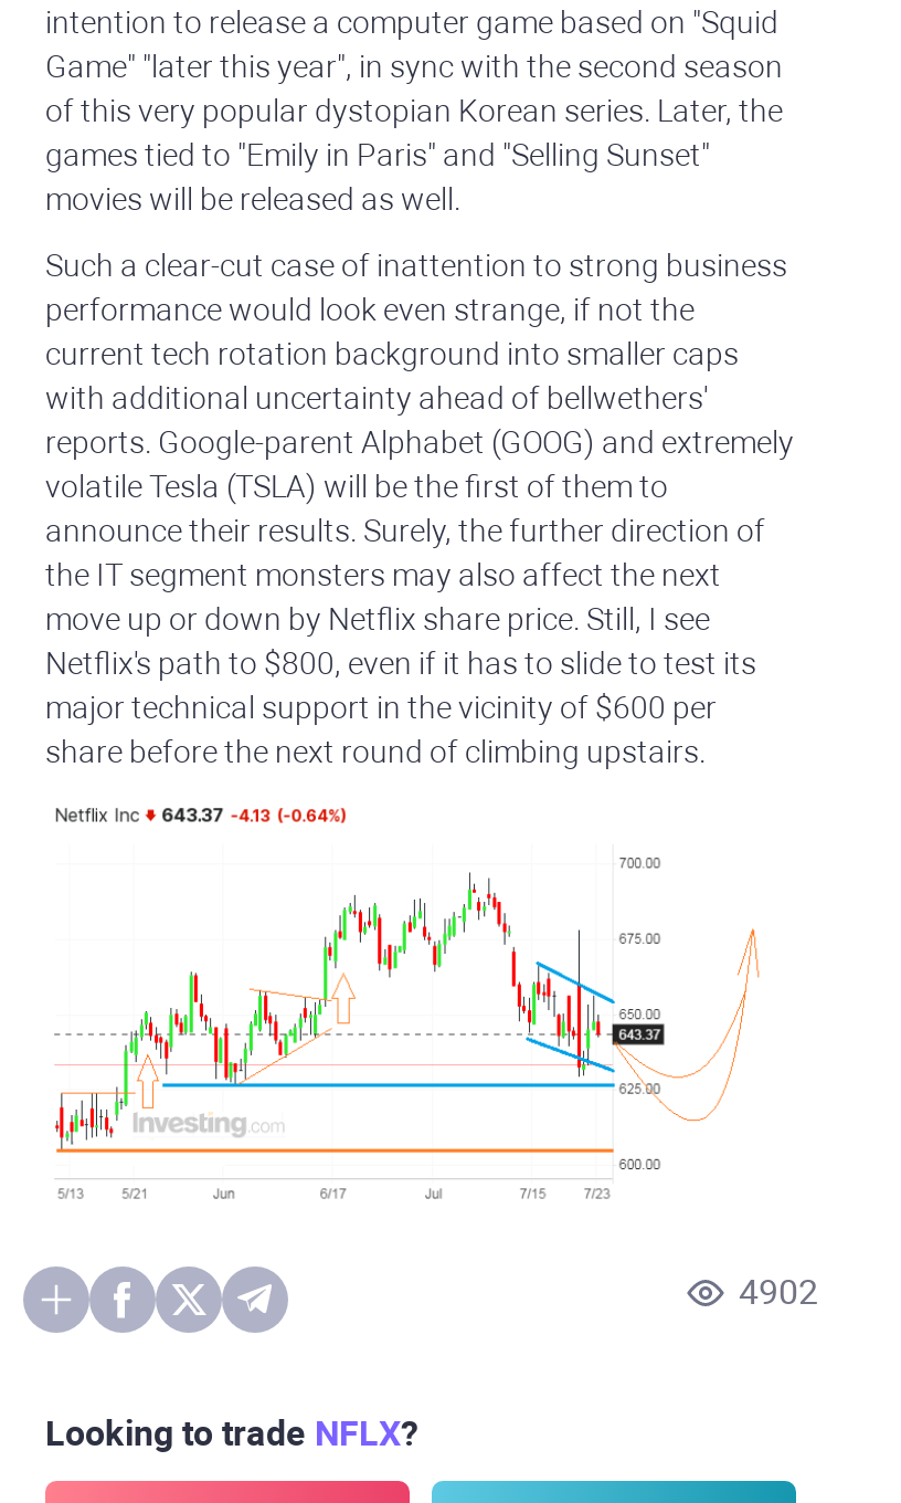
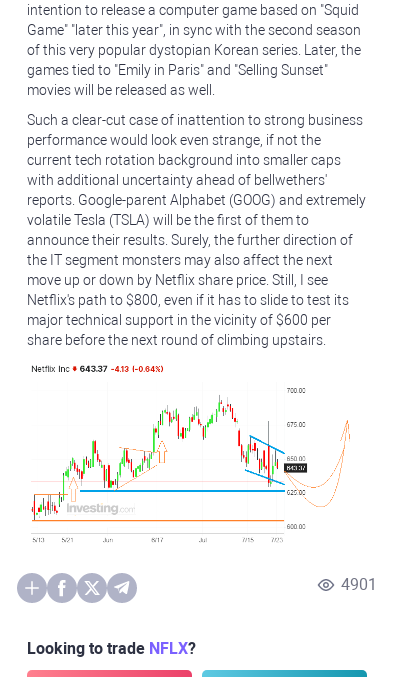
[160,882,613,1090] [image] -> [33,404,293,520] [image]
[739,1272,818,1314] 4902 -> [341,575,377,594] 4901

